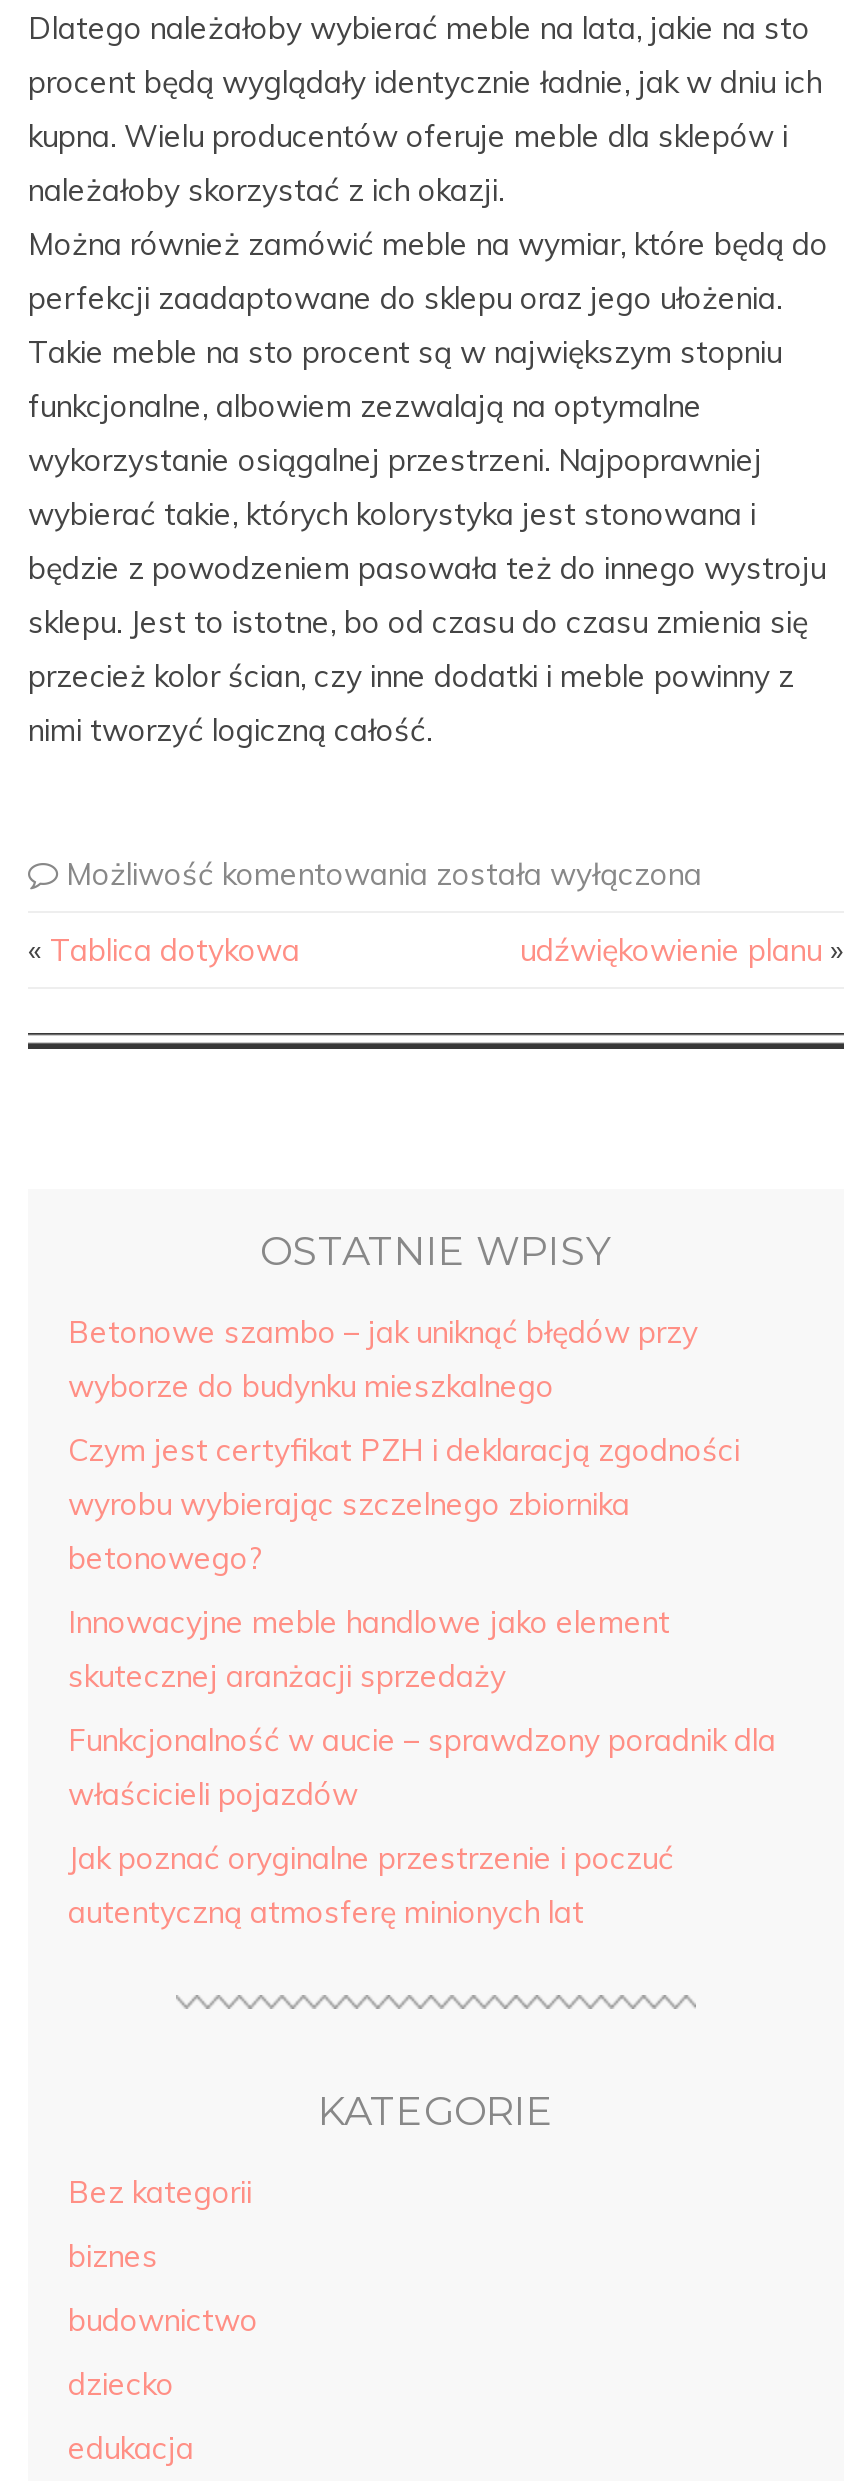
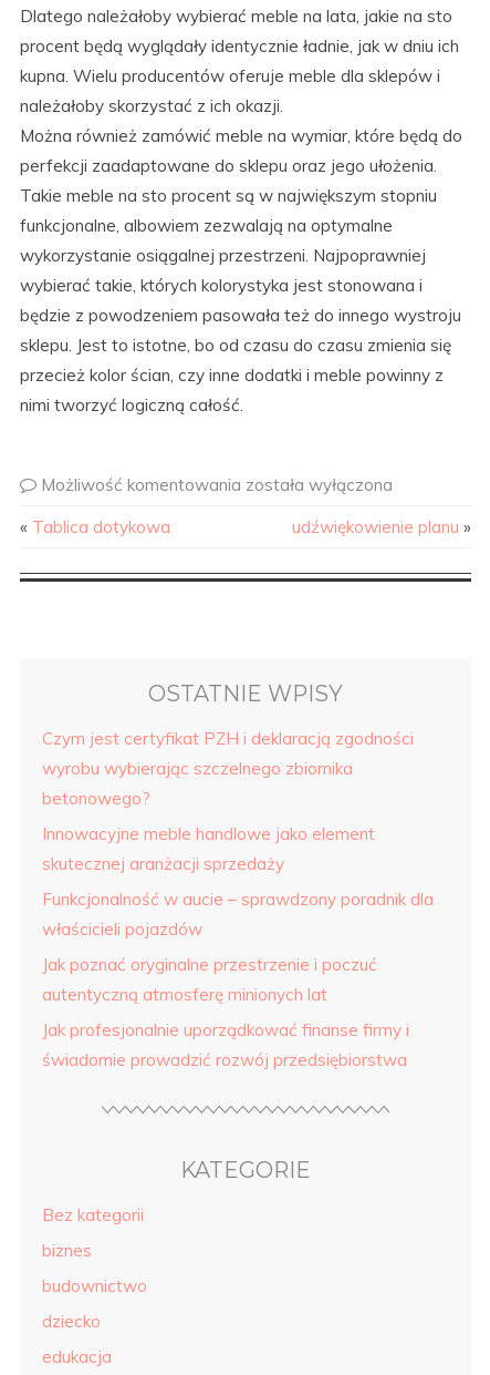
[68,1313,698,1405] Betonowe szambo – jak uniknąć błędów przy | wyborze do budynku mieszkalnego -> none
moved [68,1431,776,1931] -> [42,728,434,1005]: Czym jest certyfikat PZH i deklaracją zgodności | wyrobu wybierając szczelnego zbiornika | betonowego? | ... | Jak poznać oryginalne przestrzenie i poczuć | autentyczną atmosferę minionych lat
none -> [42,1019,409,1070] Jak profesjonalnie uporządkować finanse firmy i | świadomie prowadzić rozwój przedsiębiorstwa

